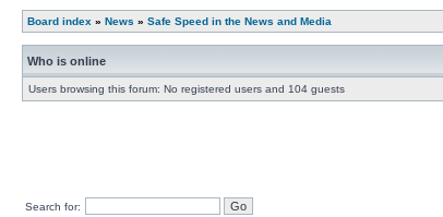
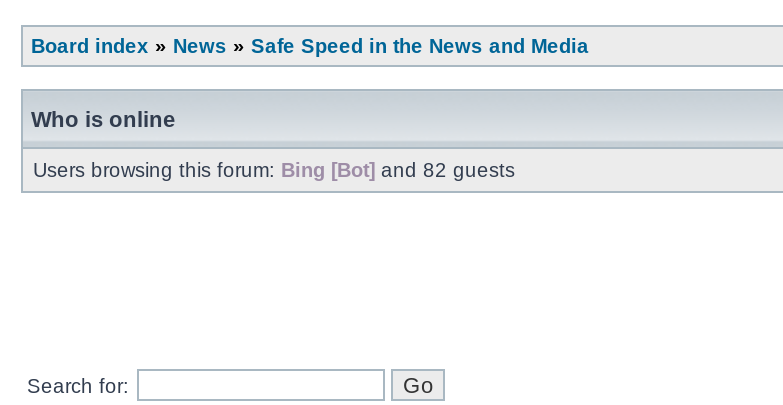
[28,83,345,95] Users browsing this forum: No registered users and 104 guests -> [33,159,515,181] Users browsing this forum: Bing [Bot] and 82 guests

